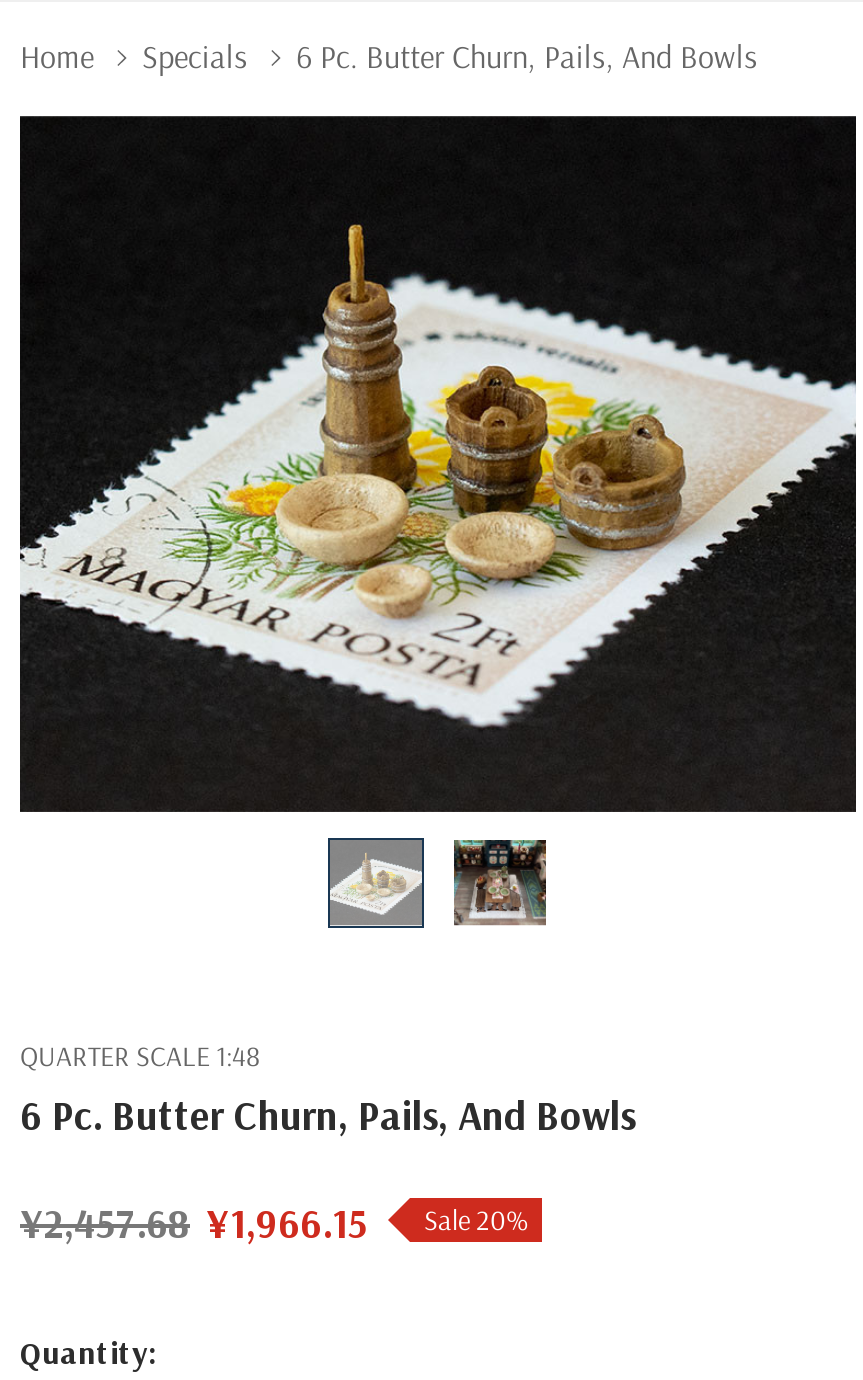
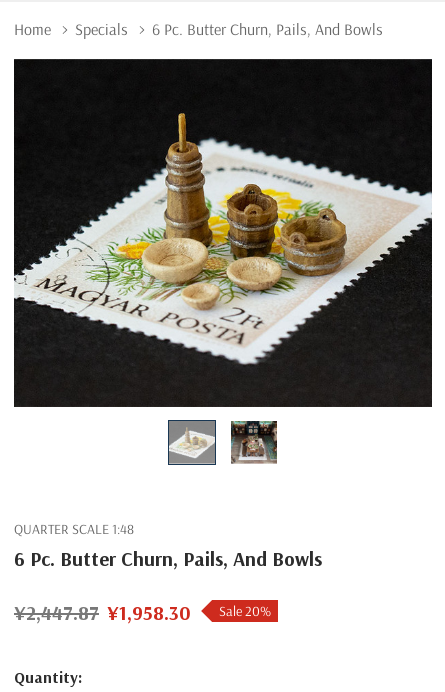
[20,1197,528,1247] ¥2,457.68 ¥1,966.15 Sale 20% -> [14,600,271,625] ¥2,447.87 ¥1,958.30 Sale 20%

